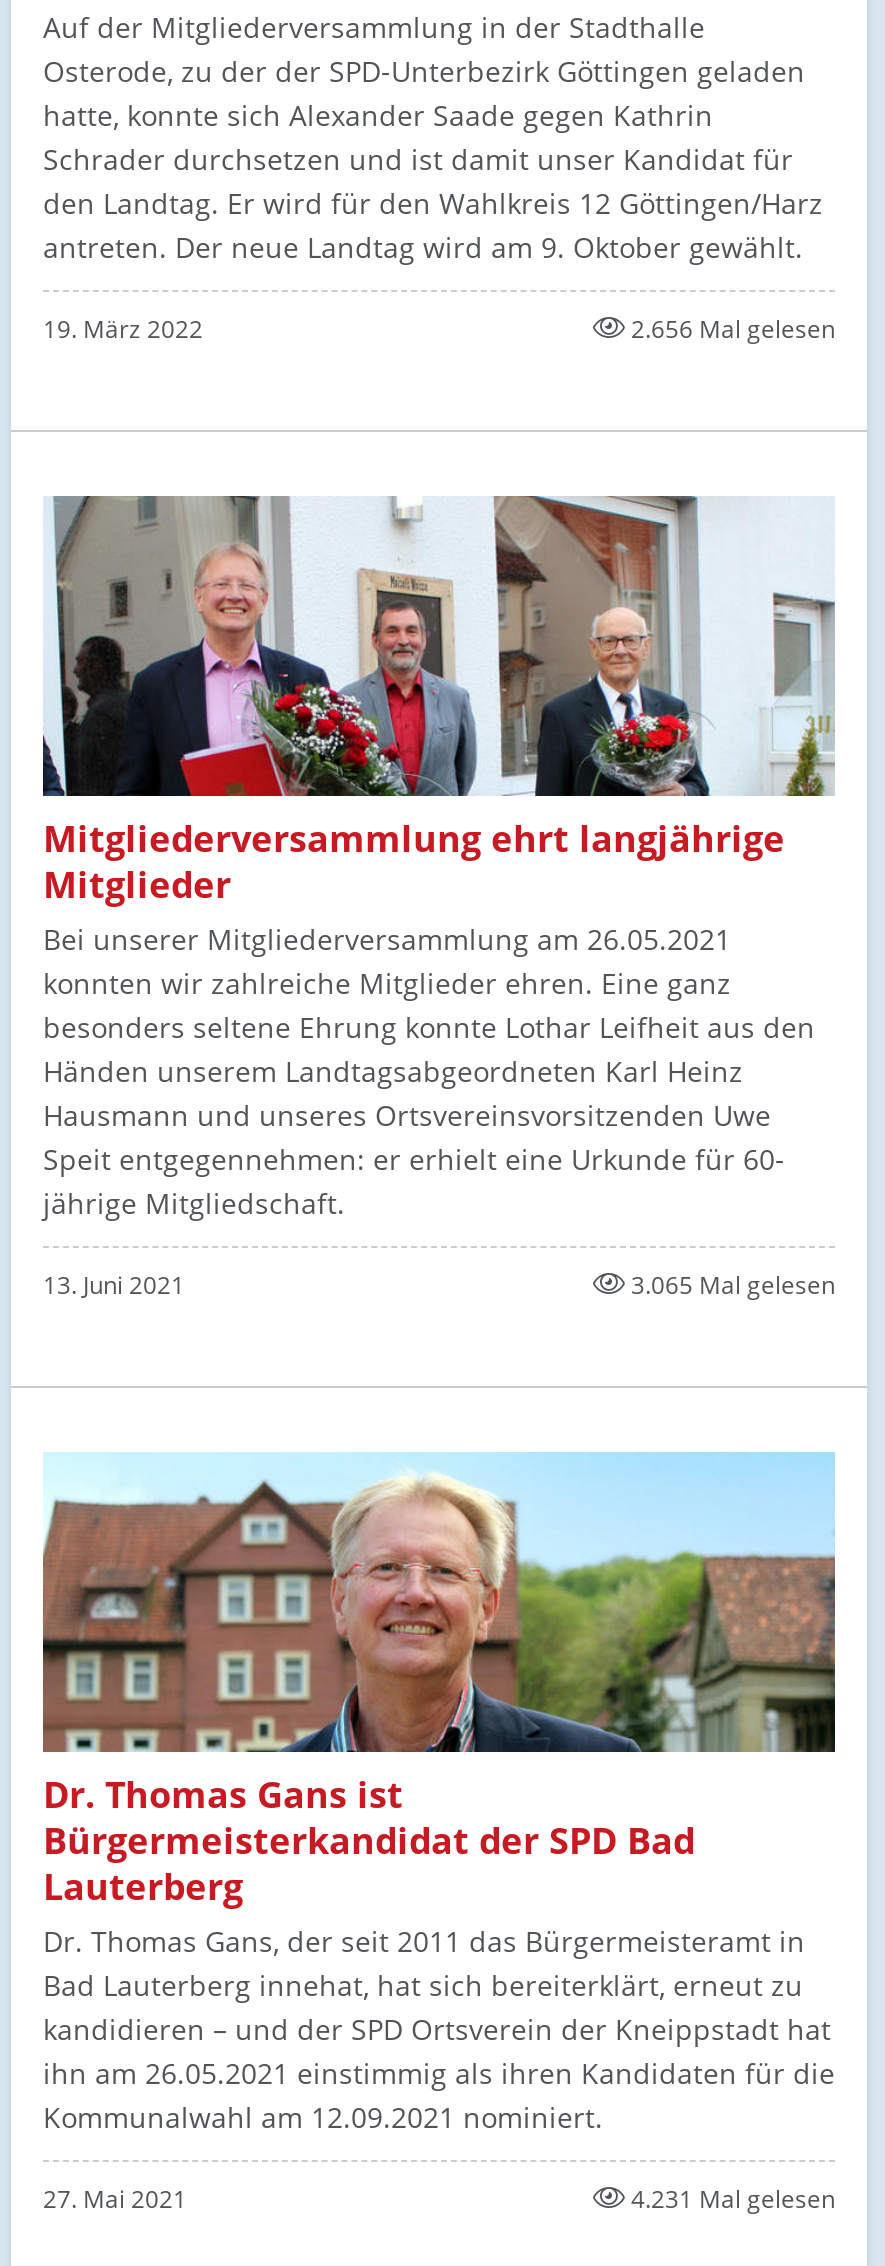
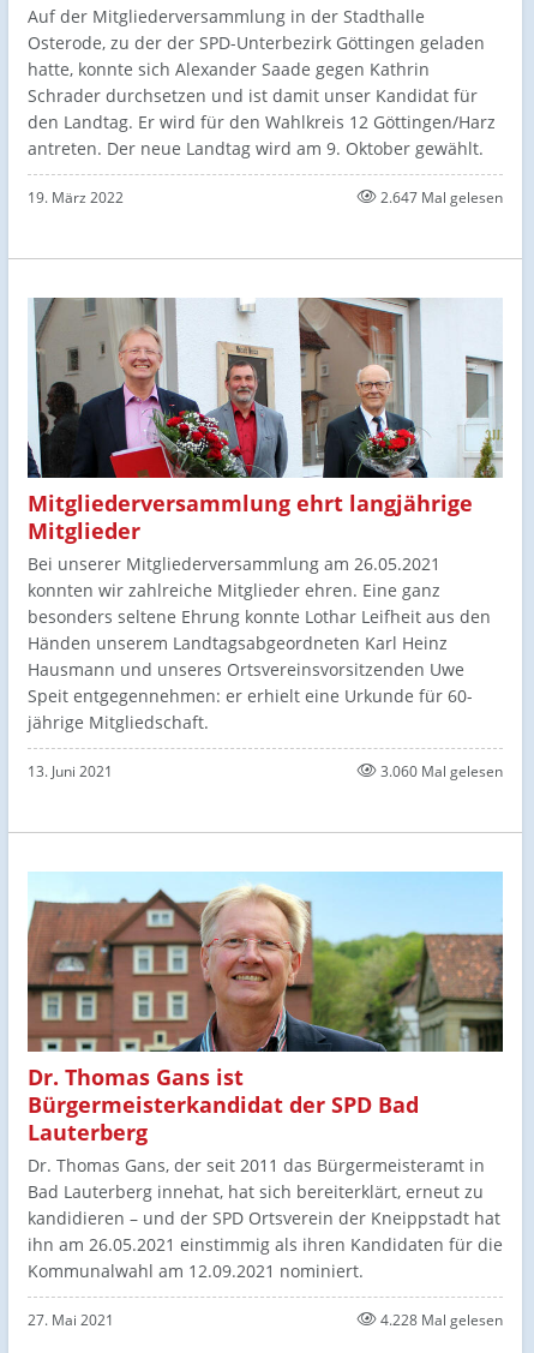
[625,312,835,346] 2.656 Mal gelesen -> [377,187,503,208] 2.647 Mal gelesen
[625,1268,835,1302] 3.065 Mal gelesen -> [377,761,503,782] 3.060 Mal gelesen
[625,2182,835,2216] 4.231 Mal gelesen -> [377,1310,503,1330] 4.228 Mal gelesen

